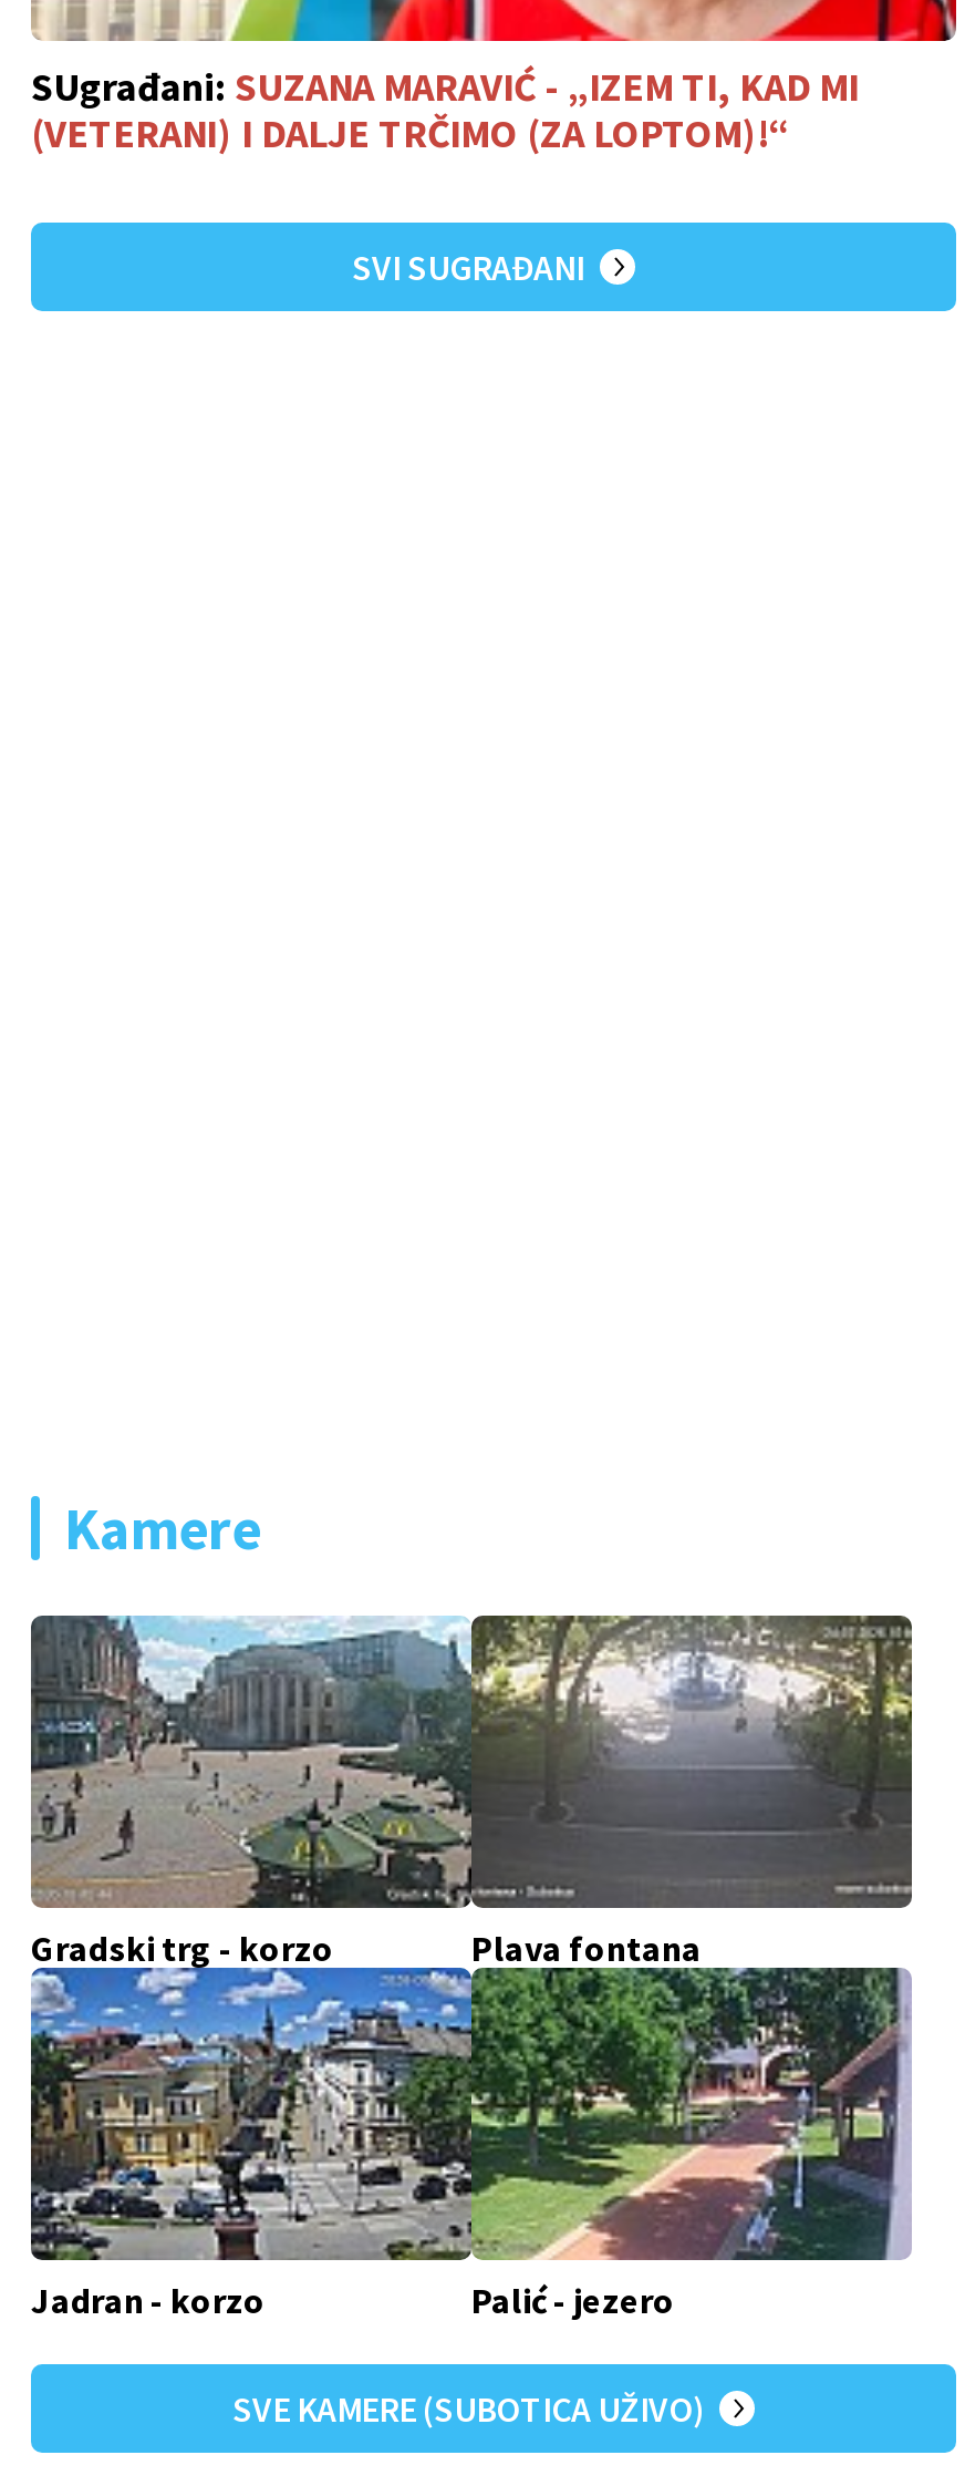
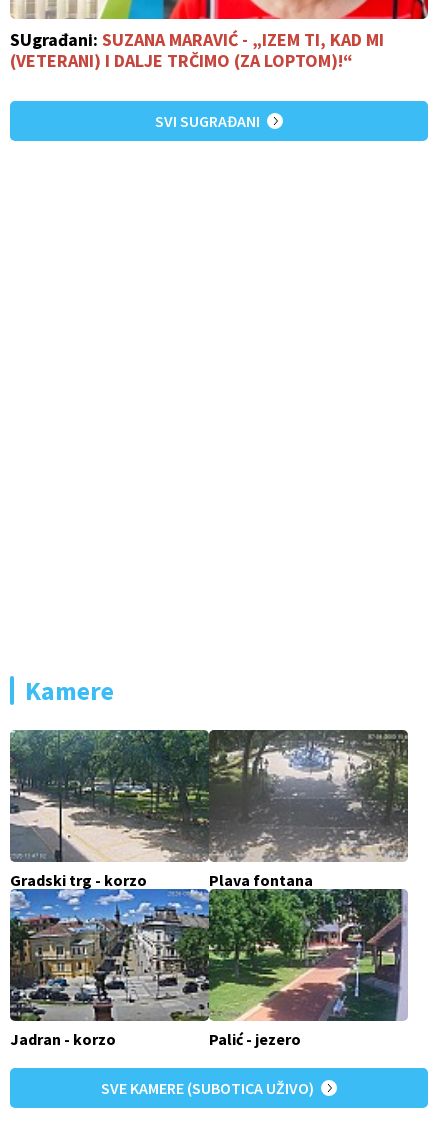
[31,1615,912,1909] [image] -> [10,729,408,863] [image]

